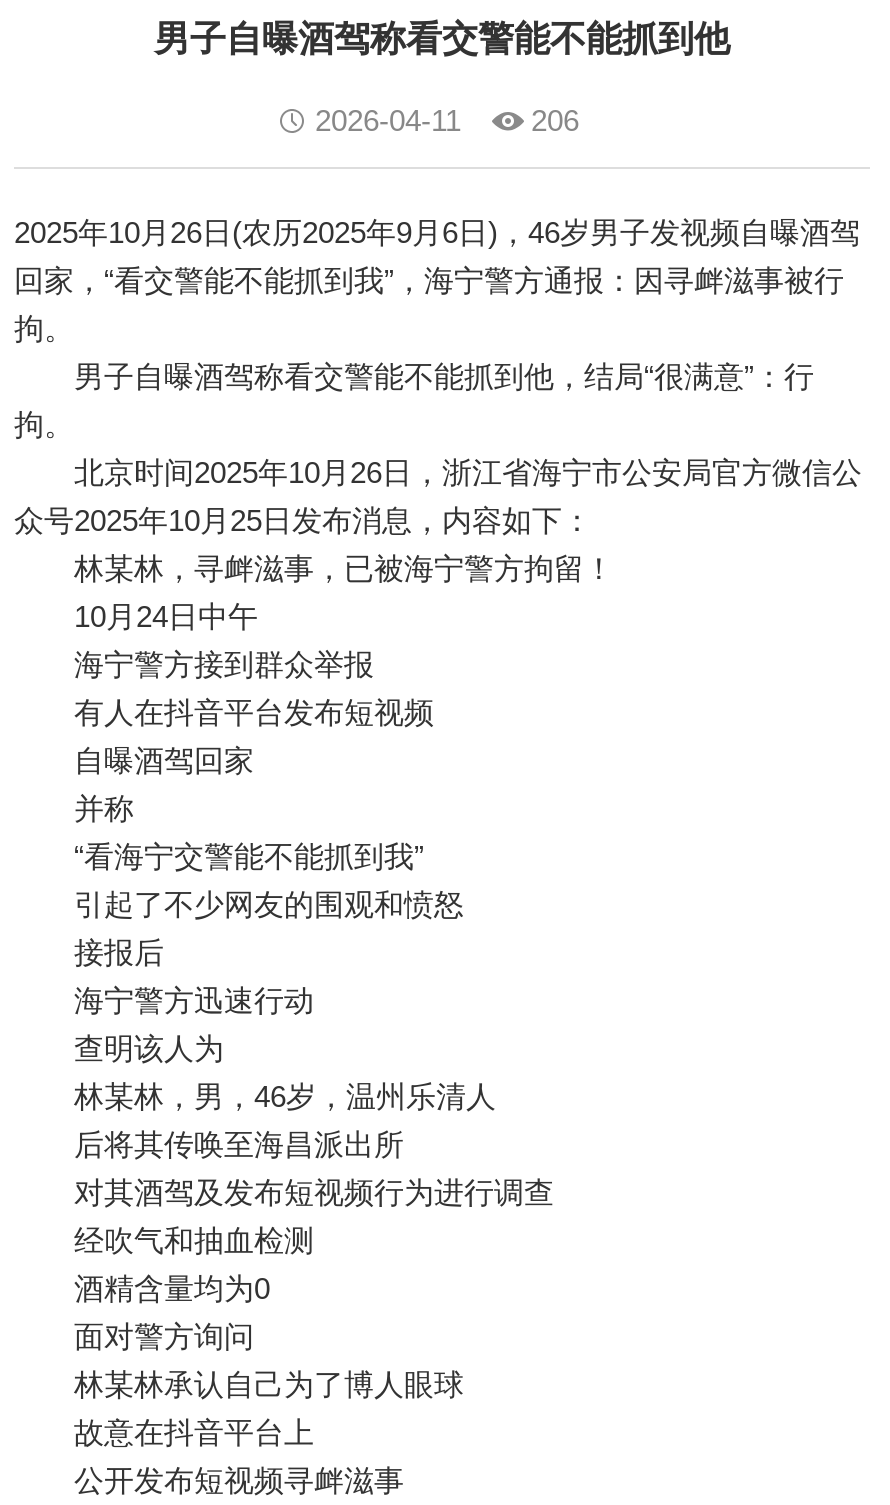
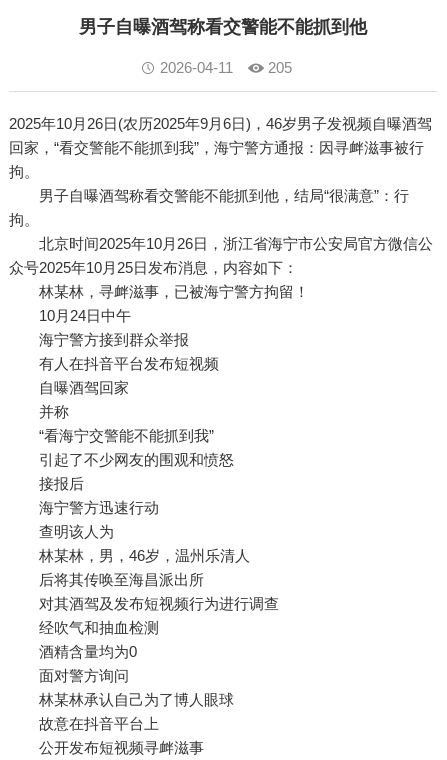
[531,103,579,137] 206 -> [267,59,291,76] 205

